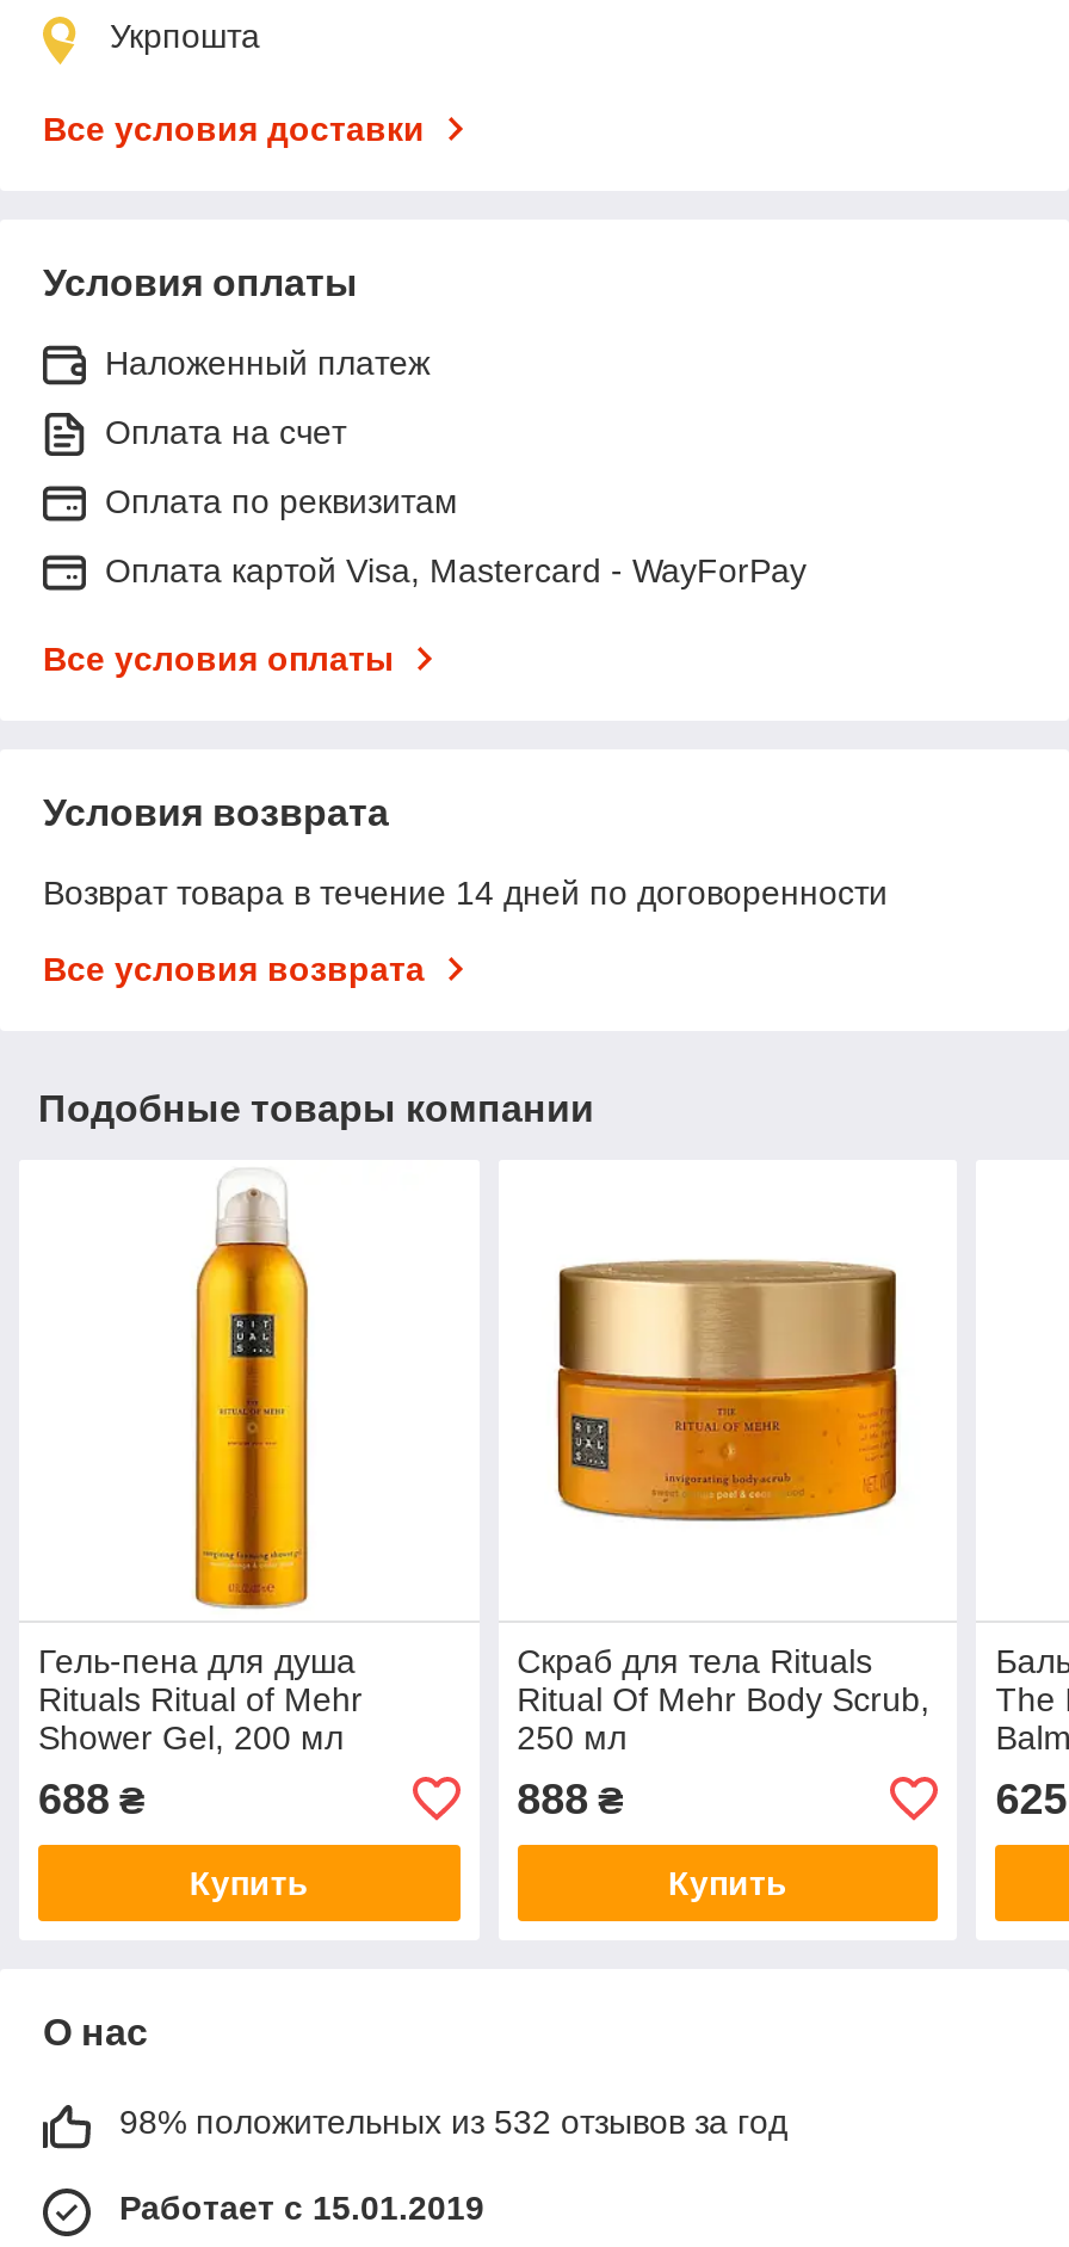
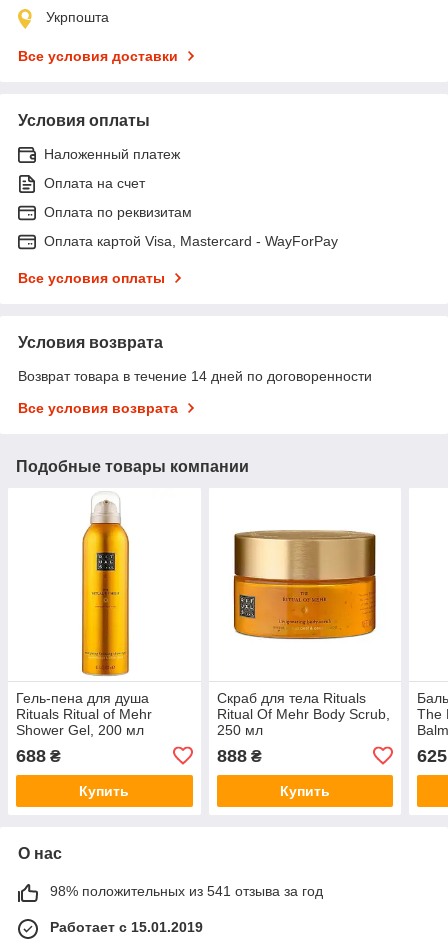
[119,2102,787,2140] 98% положительных из 532 отзывов за год -> [50,883,323,899] 98% положительных из 541 отзыва за год

